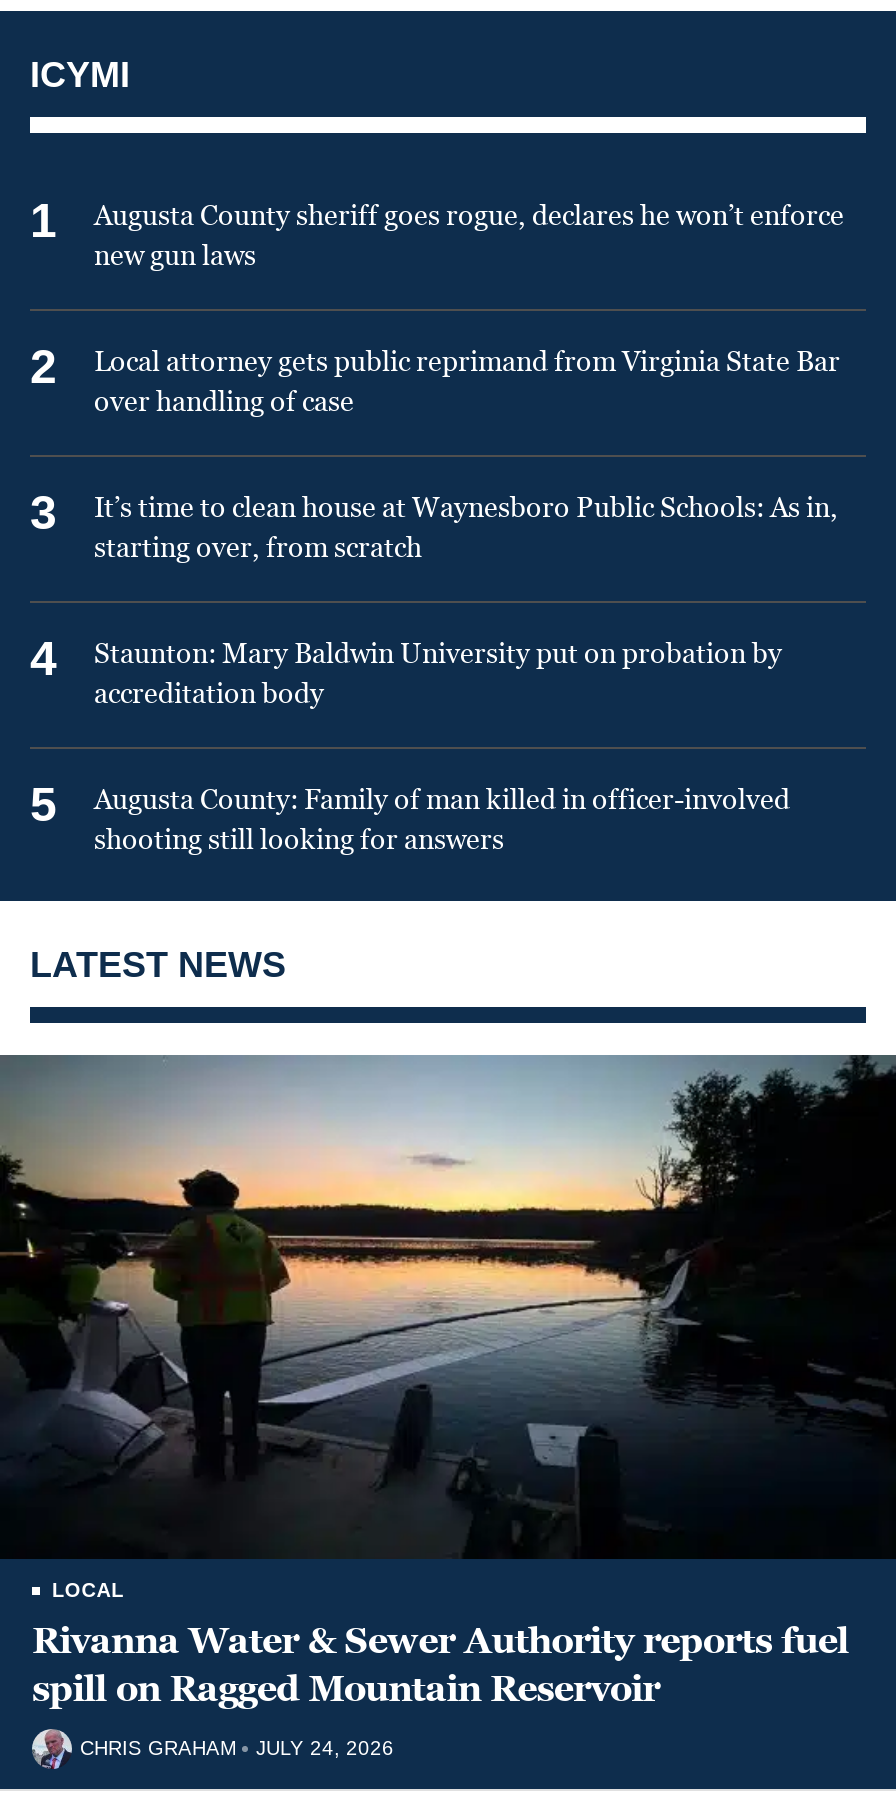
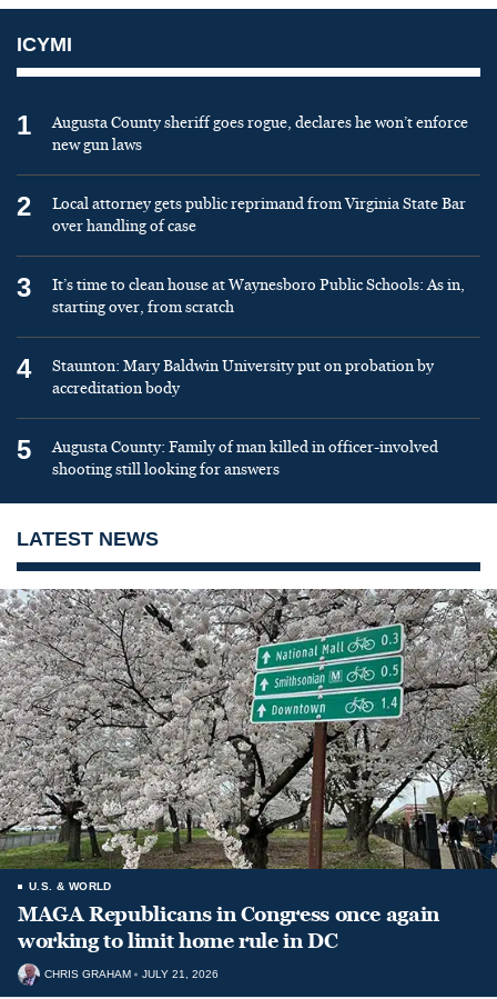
[6,1053,890,1713] [image] | LOCAL | Rivanna Water & Sewer Authority reports fuel | spill on Ragged Mountain Reservoir -> [3,588,494,954] [image] | U.S. & WORLD | MAGA Republicans in Congress once again | working to limit home rule in DC
[80,1737,394,1759] CHRIS GRAHAM JULY 24, 2026 -> [44,968,219,980] CHRIS GRAHAM JULY 21, 2026

